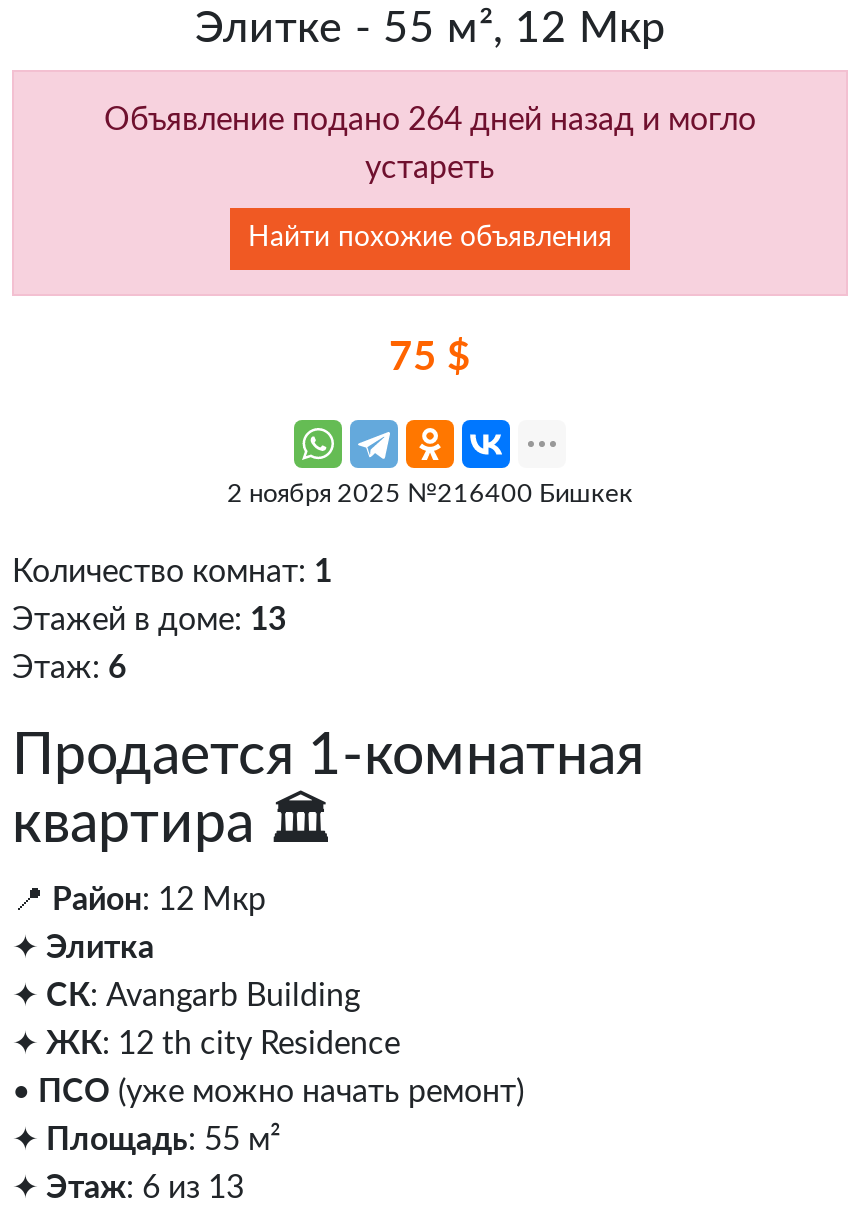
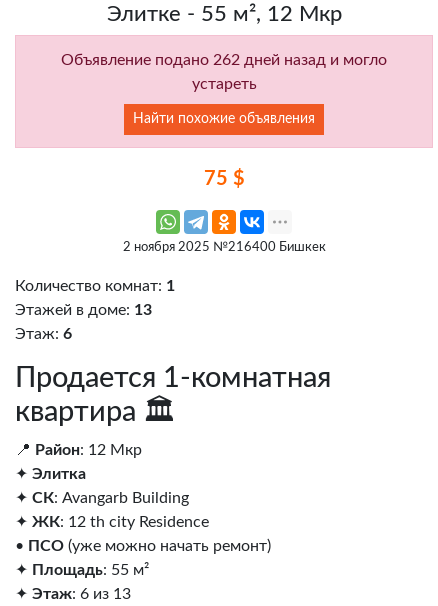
[104,104,756,136] Объявление подано 264 дней назад и могло -> [61,52,387,68] Объявление подано 262 дней назад и могло

